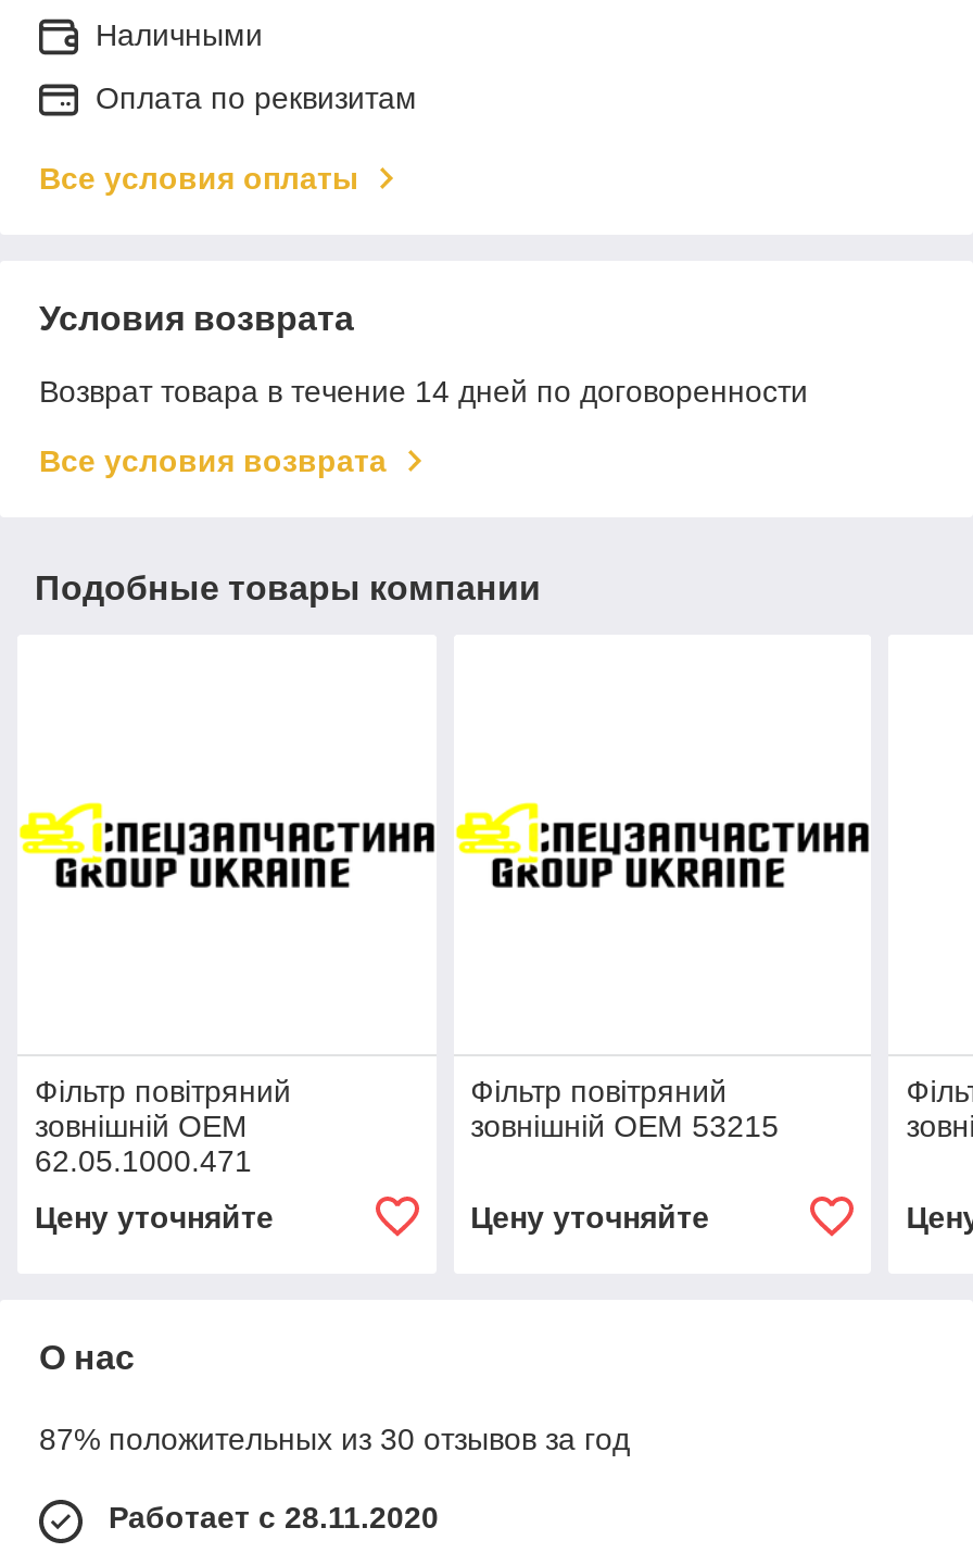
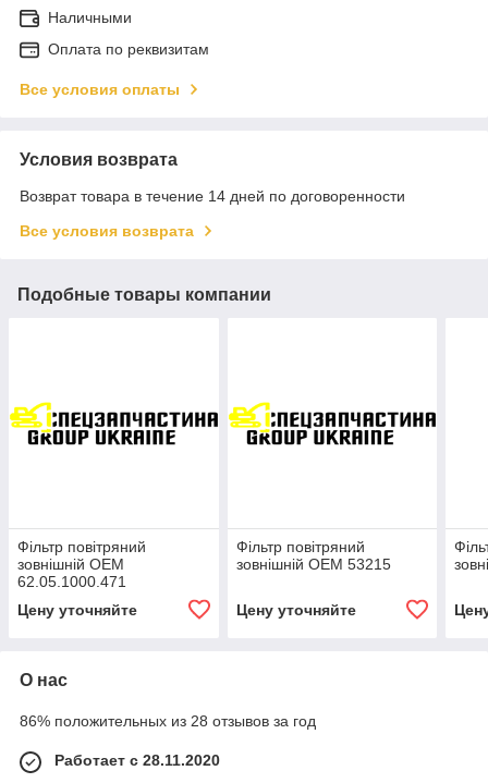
[39,1422,630,1456] 87% положительных из 30 отзывов за год -> [20,712,316,730] 86% положительных из 28 отзывов за год

